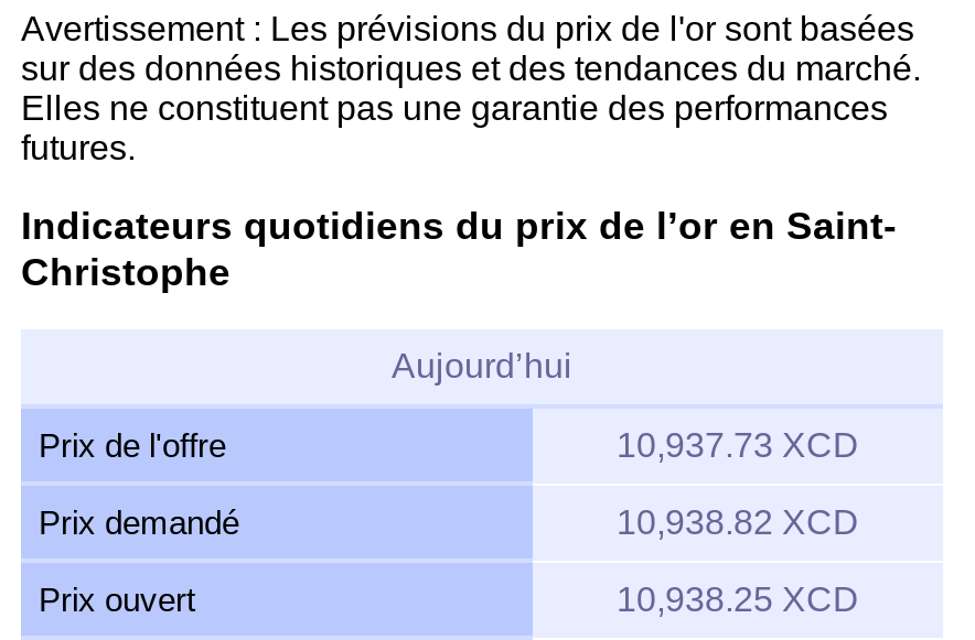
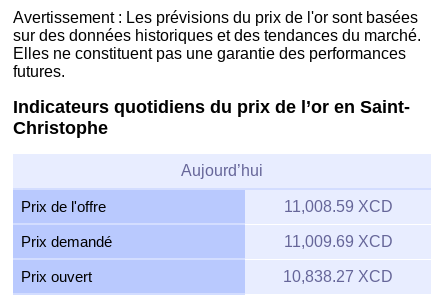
[617,427,859,464] 10,937.73 XCD -> [283,198,392,215] 11,008.59 XCD
[617,504,859,541] 10,938.82 XCD -> [283,233,392,250] 11,009.69 XCD
[617,581,859,618] 10,938.25 XCD -> [283,268,393,285] 10,838.27 XCD

